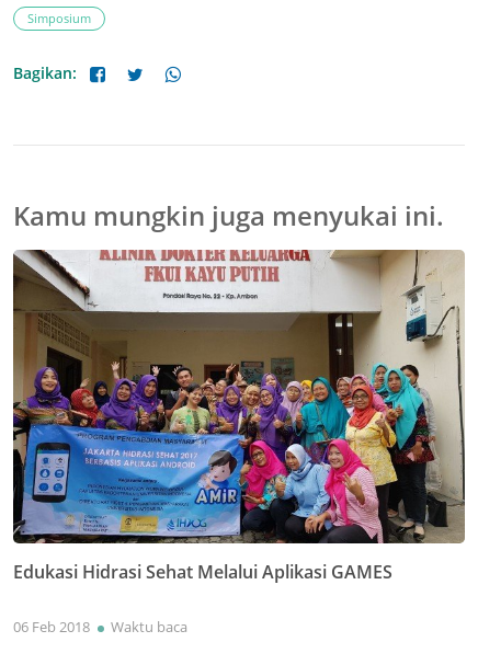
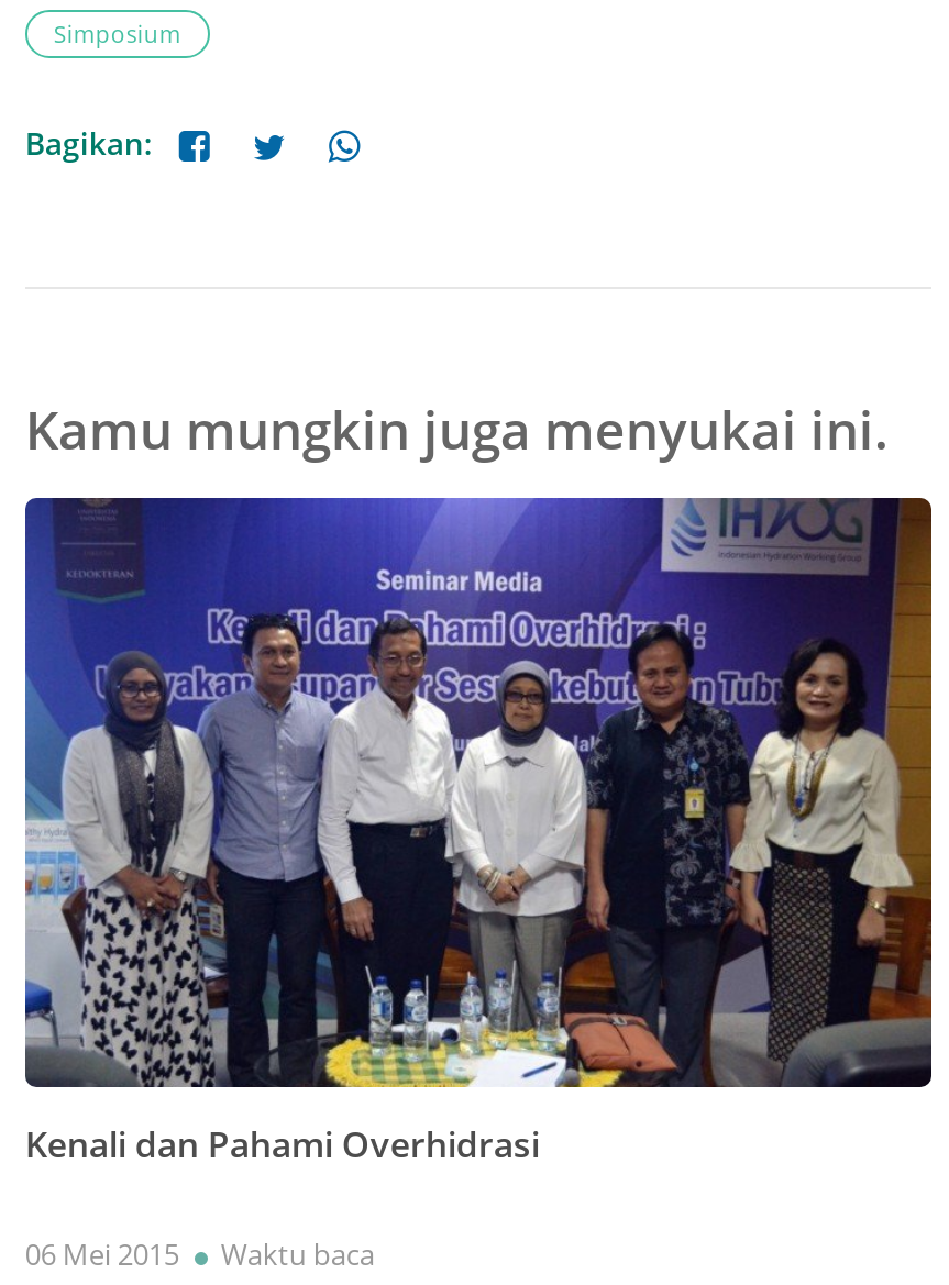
[12,249,466,583] [image] | Edukasi Hidrasi Sehat Melalui Aplikasi GAMES -> [23,496,934,1167] [image] | Kenali dan Pahami Overhidrasi
[13,617,187,637] 06 Feb 2018 Waktu baca -> [25,1235,375,1274] 06 Mei 2015 Waktu baca

